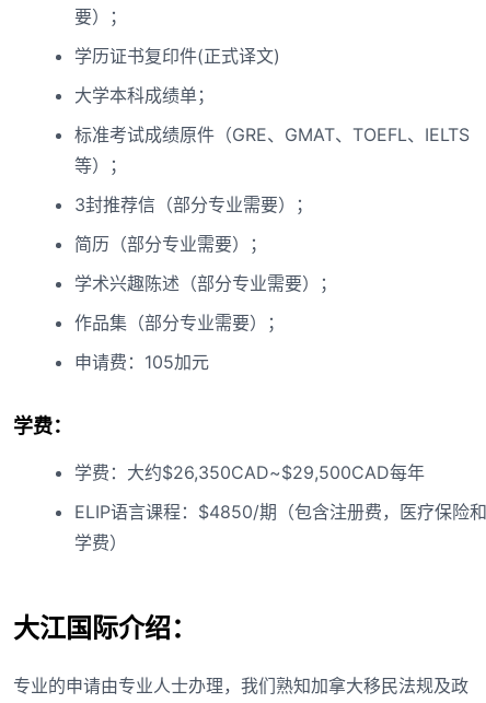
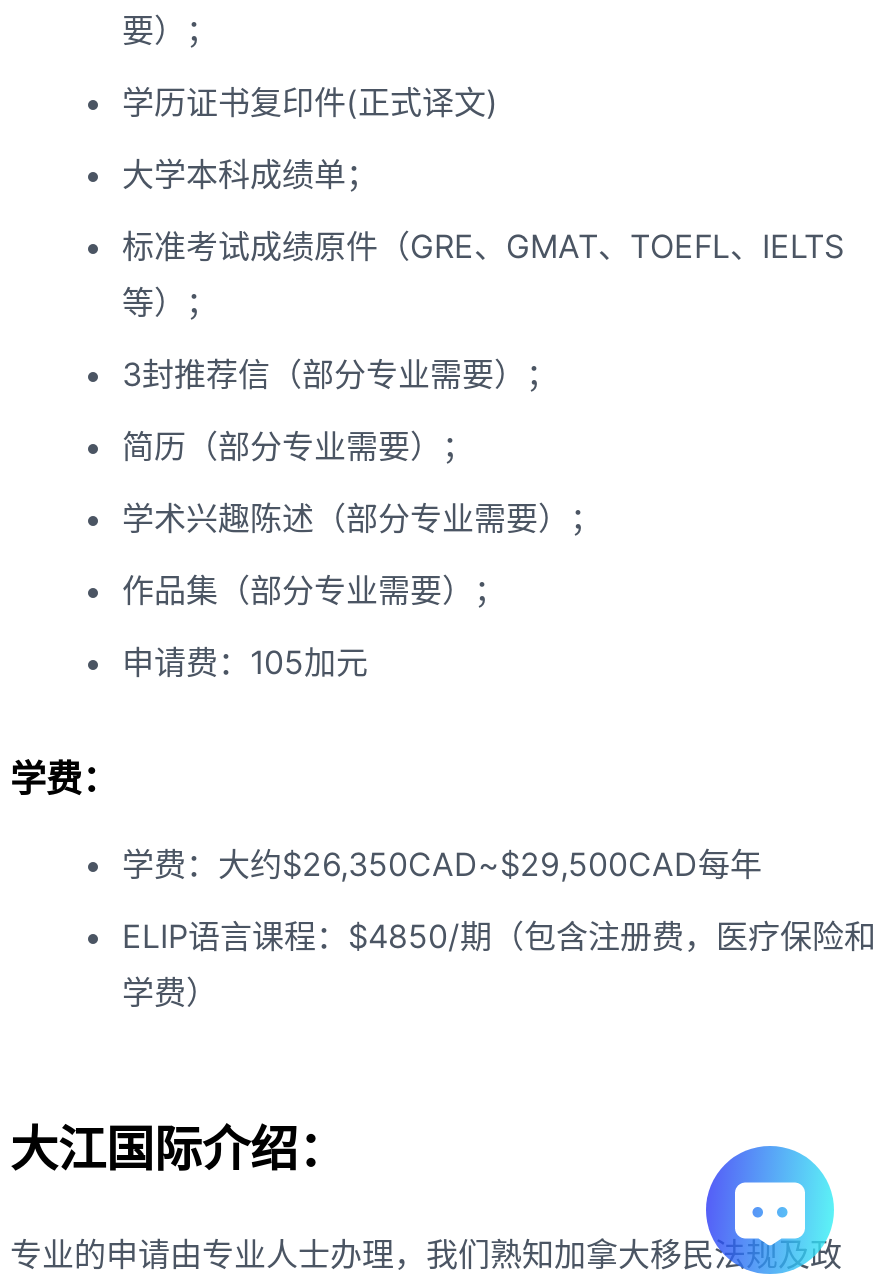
none -> [704,1144,836,1230] [image]

